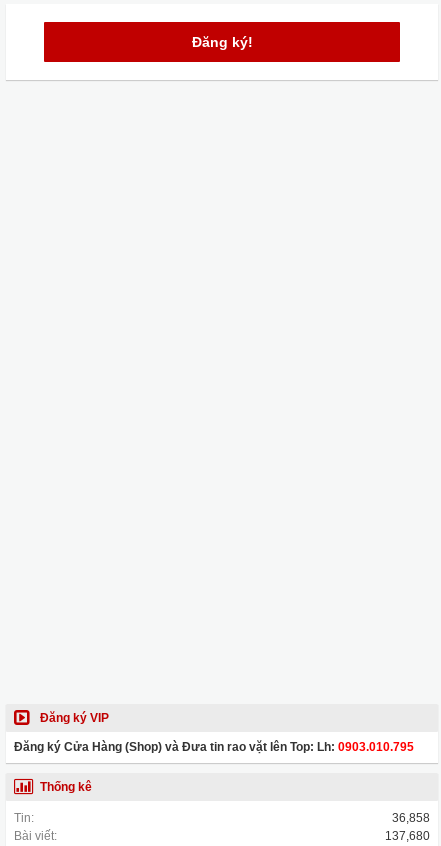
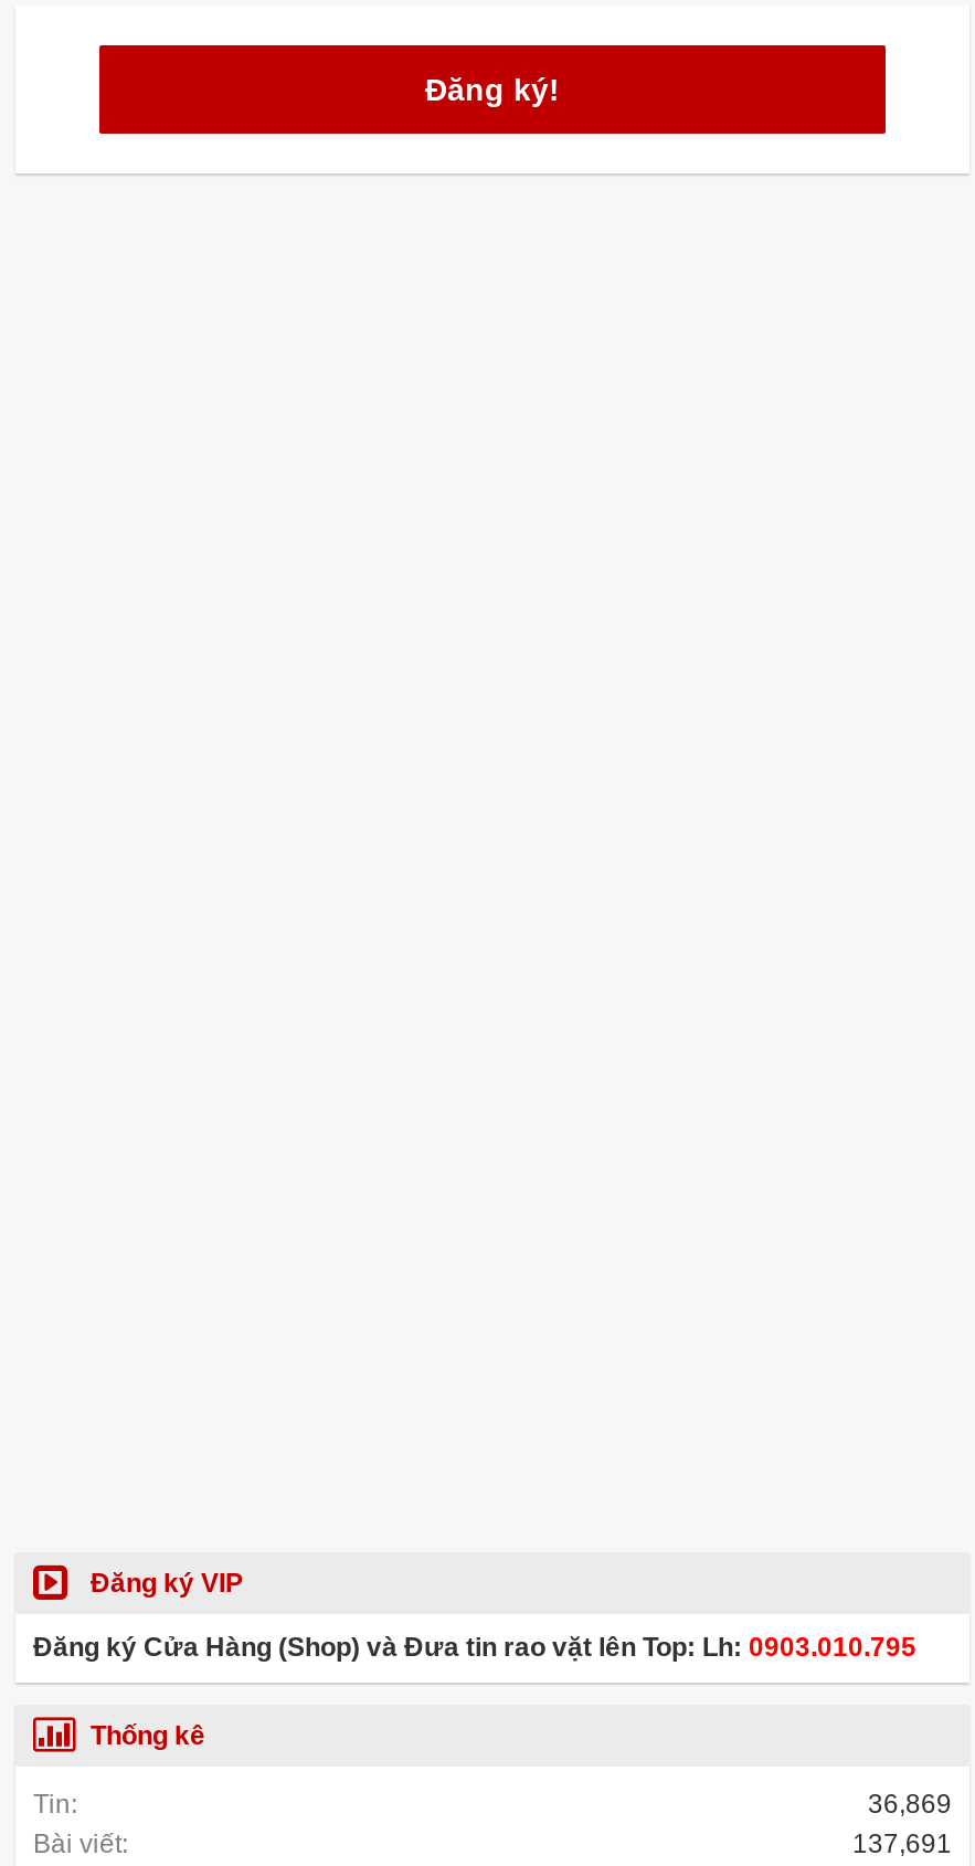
[392,811,430,825] 36,858 -> [868,1789,952,1820] 36,869
[385,829,430,843] 137,680 -> [852,1828,952,1859] 137,691

